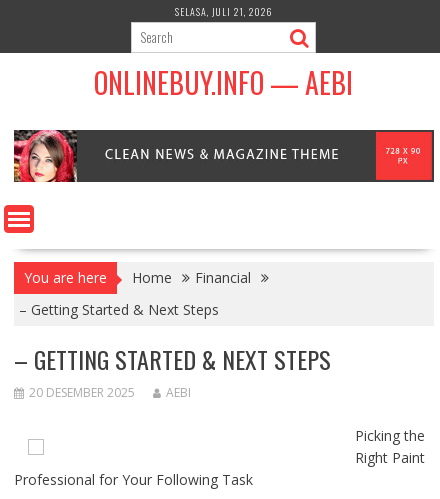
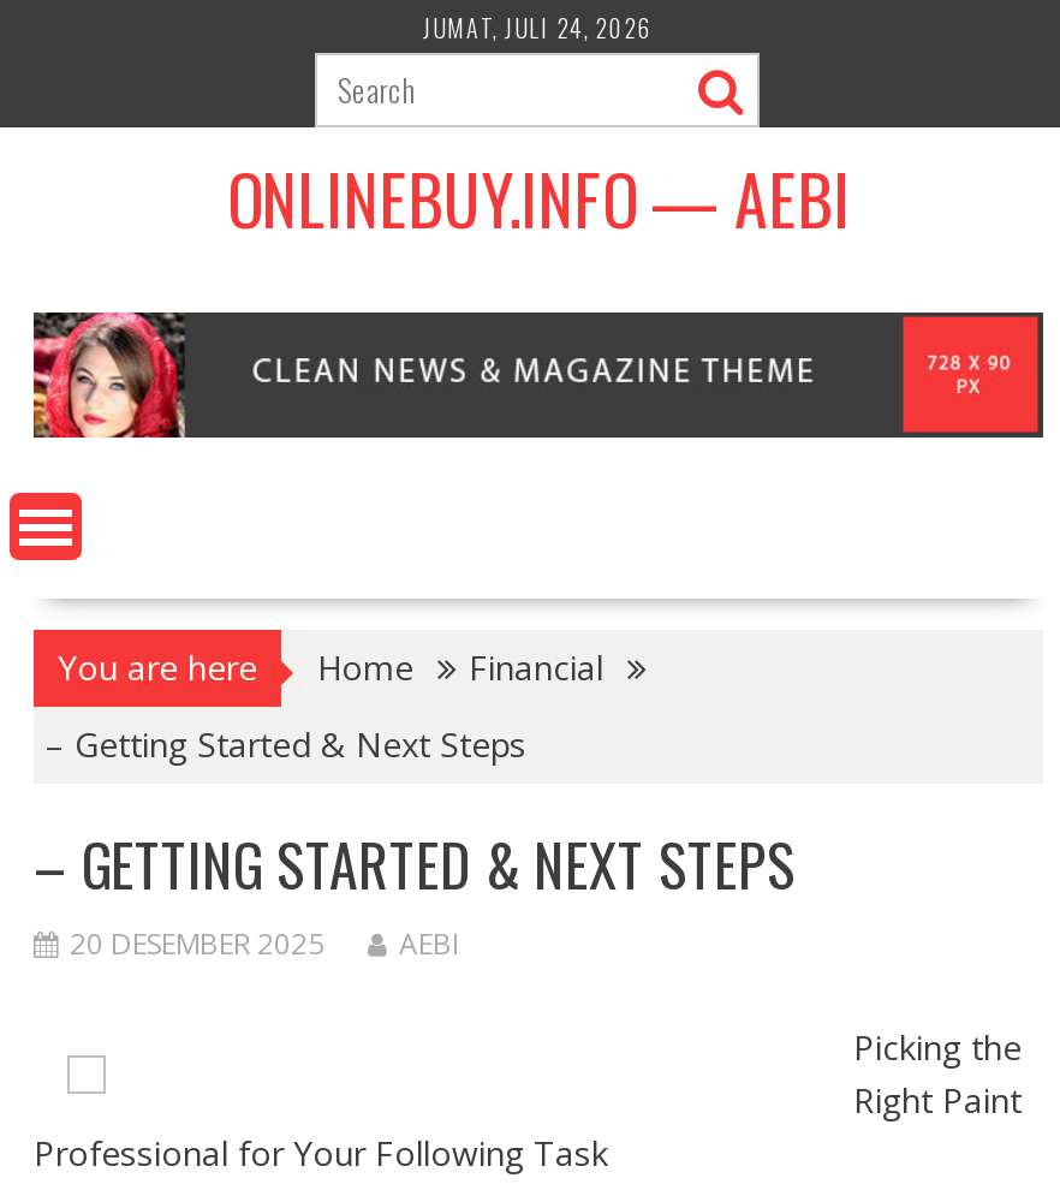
[175,4,273,19] SELASA, JULI 21, 2026 -> [423,10,654,46] JUMAT, JULI 24, 2026

